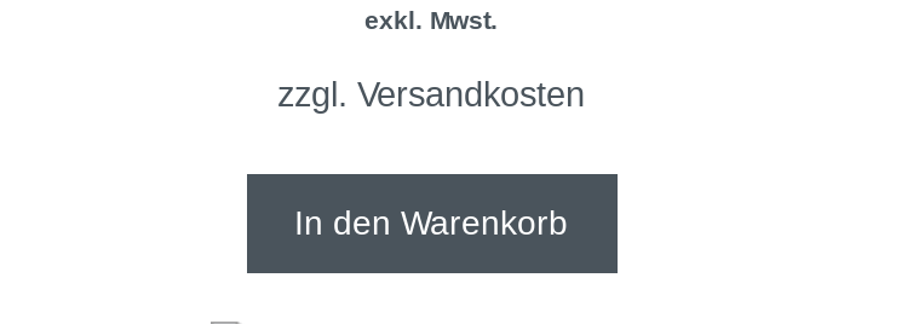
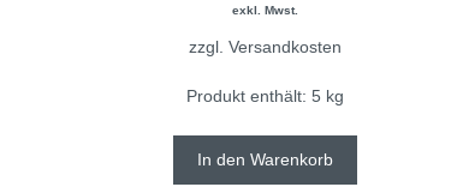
none -> [186,86,343,105] Produkt enthält: 5 kg

